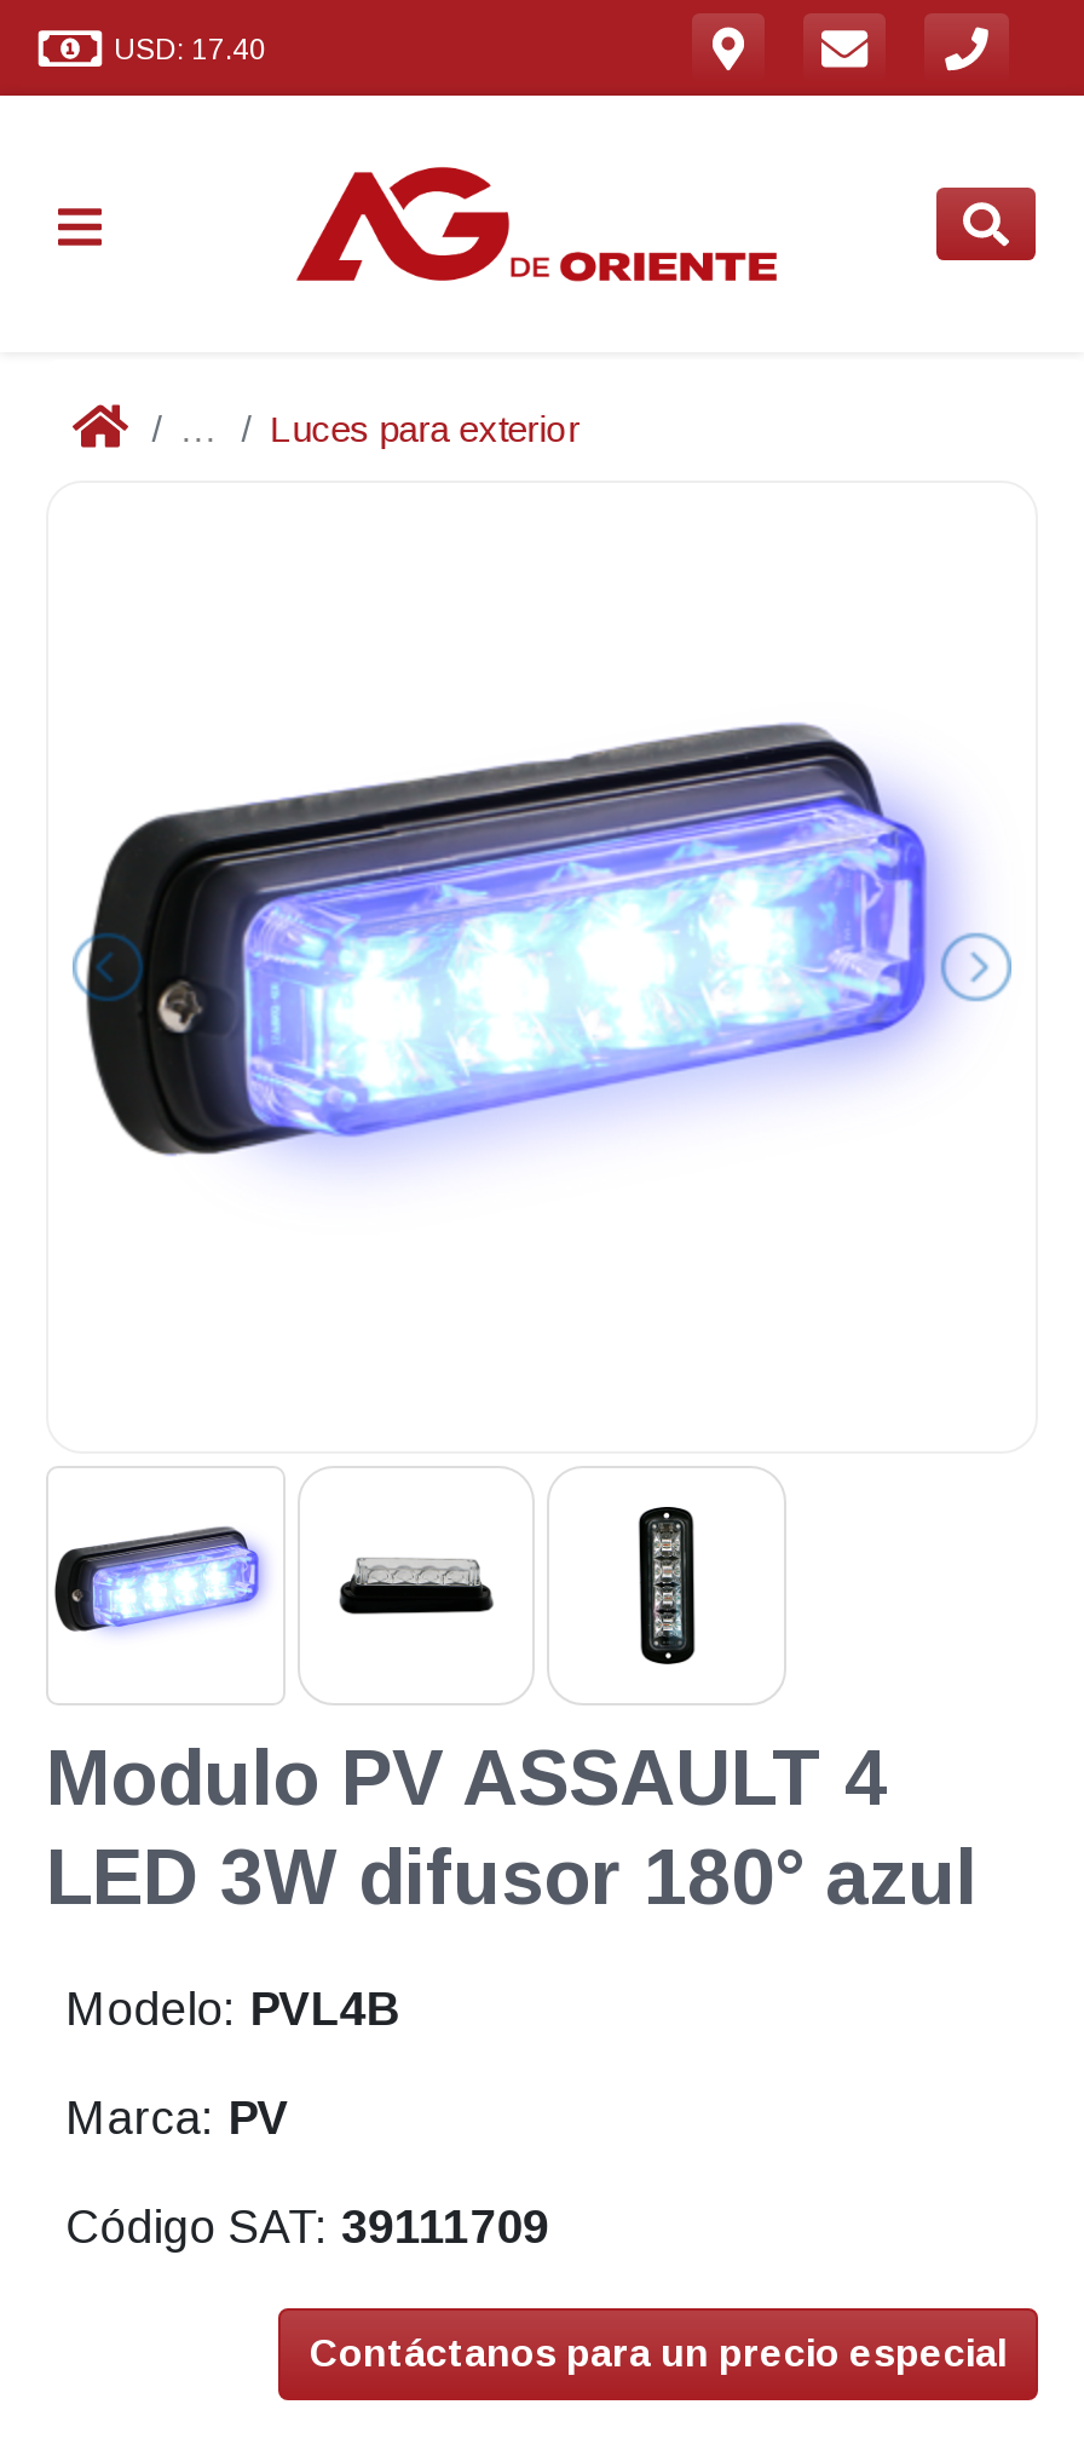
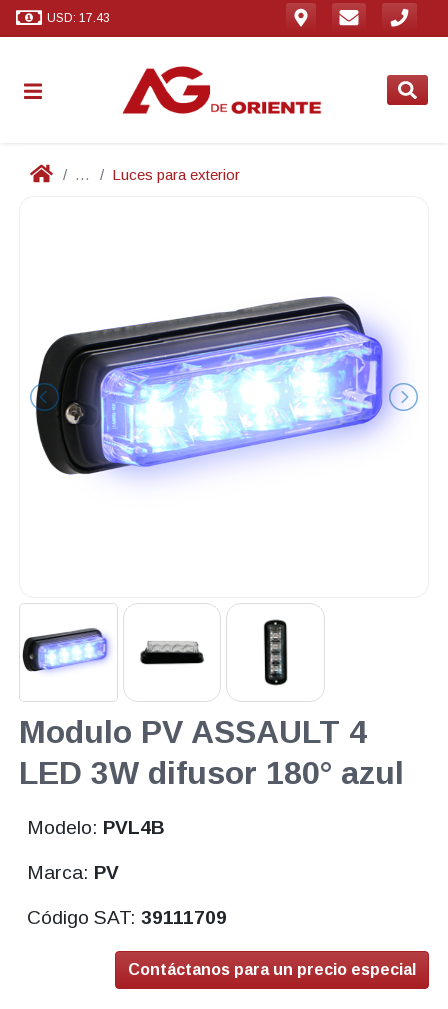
[114,31,266,65] USD: 17.40 -> [47,10,110,24] USD: 17.43

